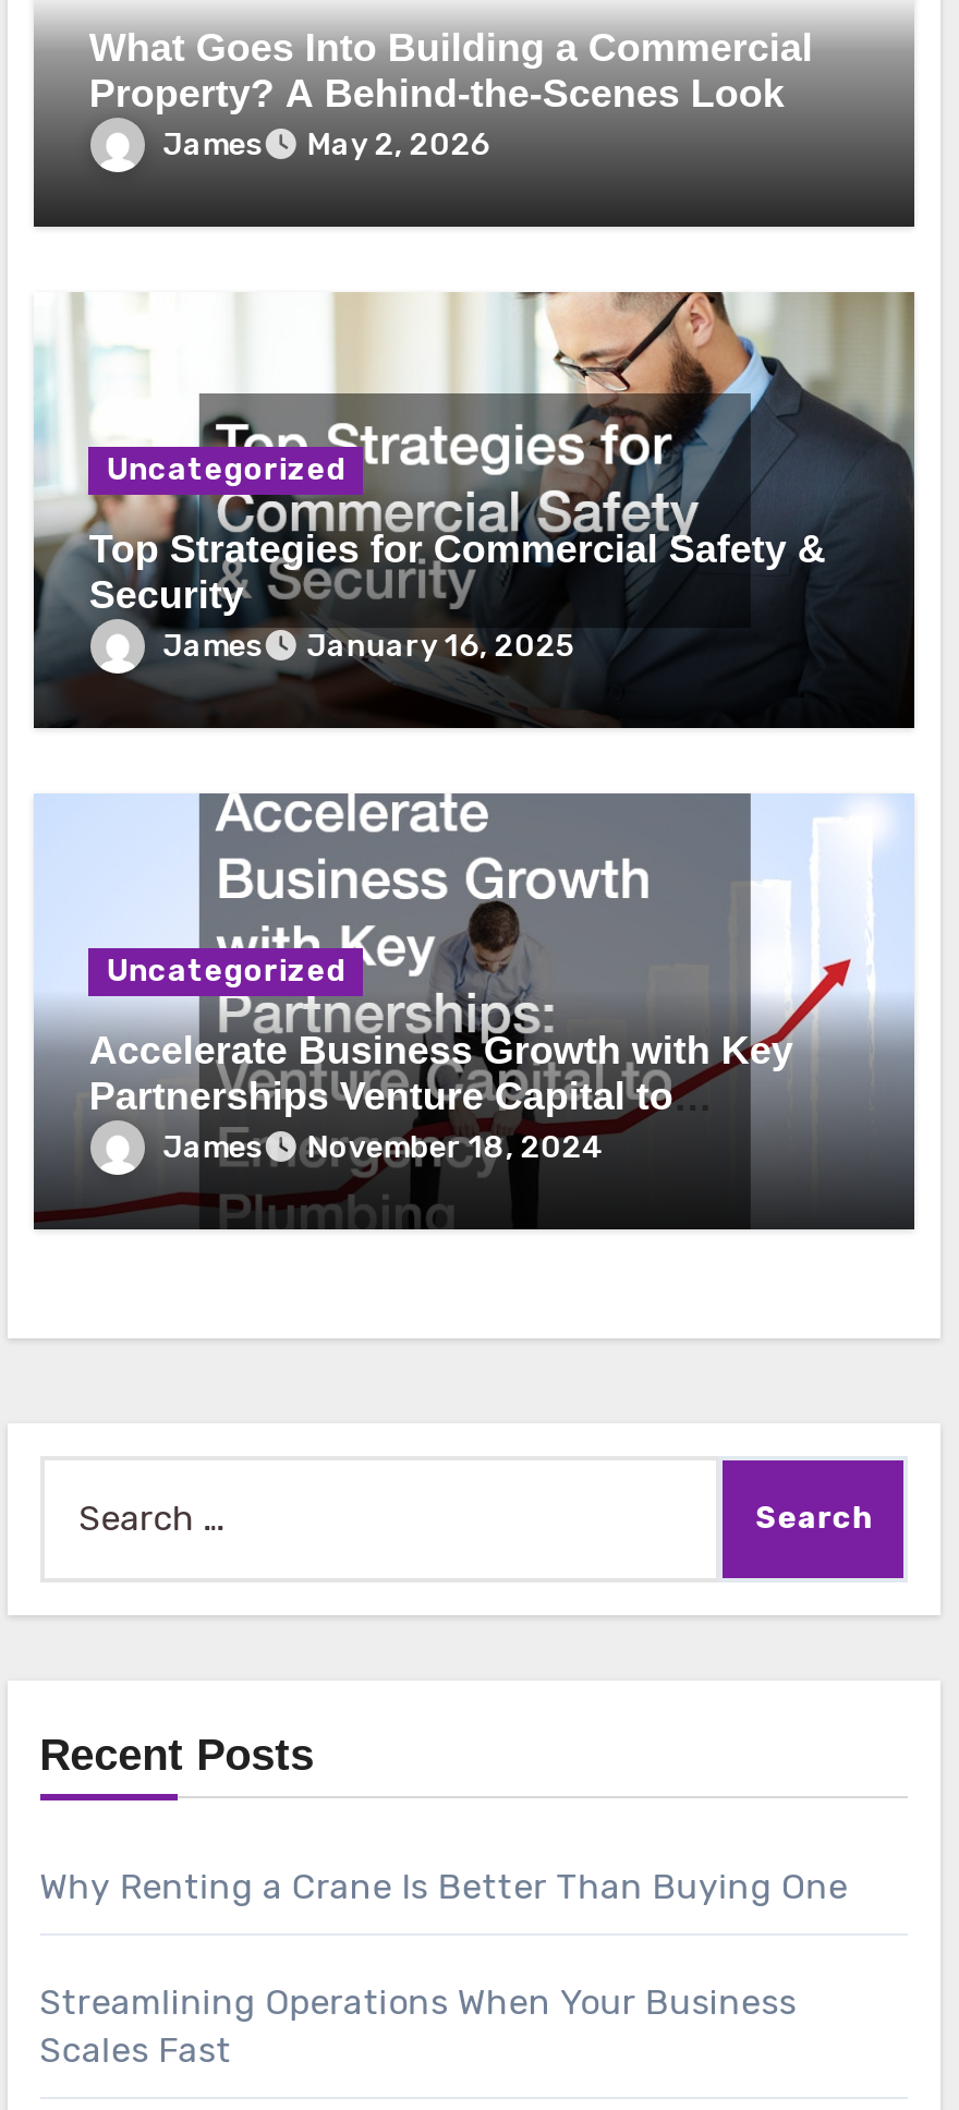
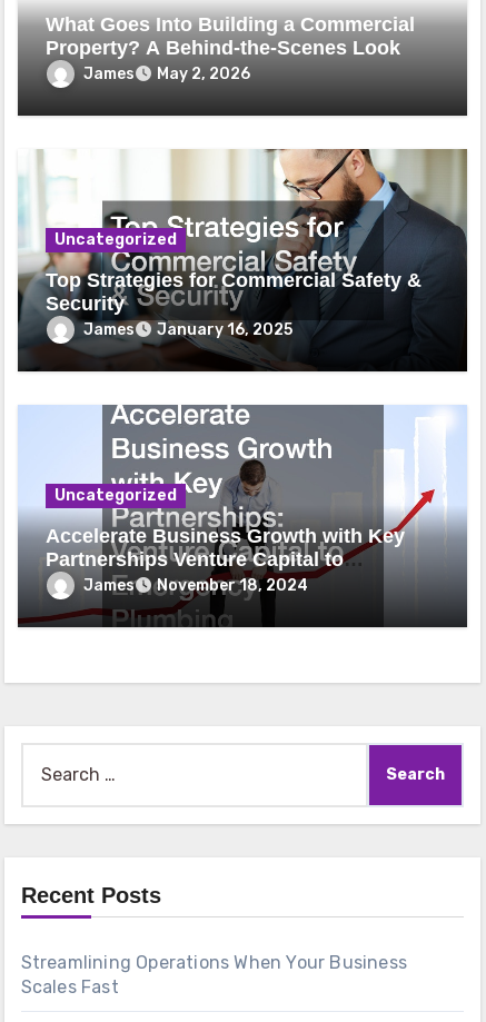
[39,1865,848,1907] Why Renting a Crane Is Better Than Buying One -> none

